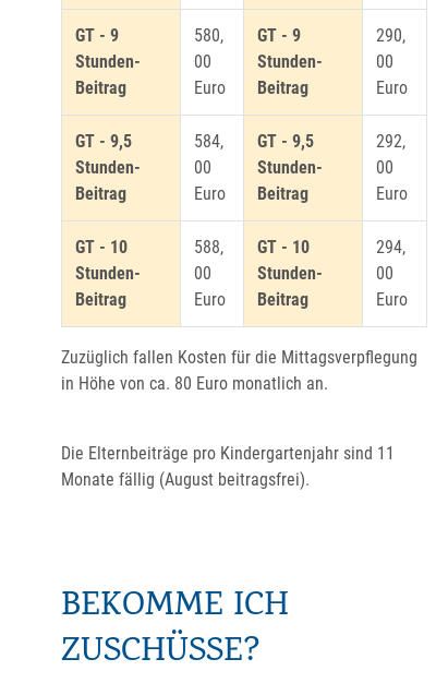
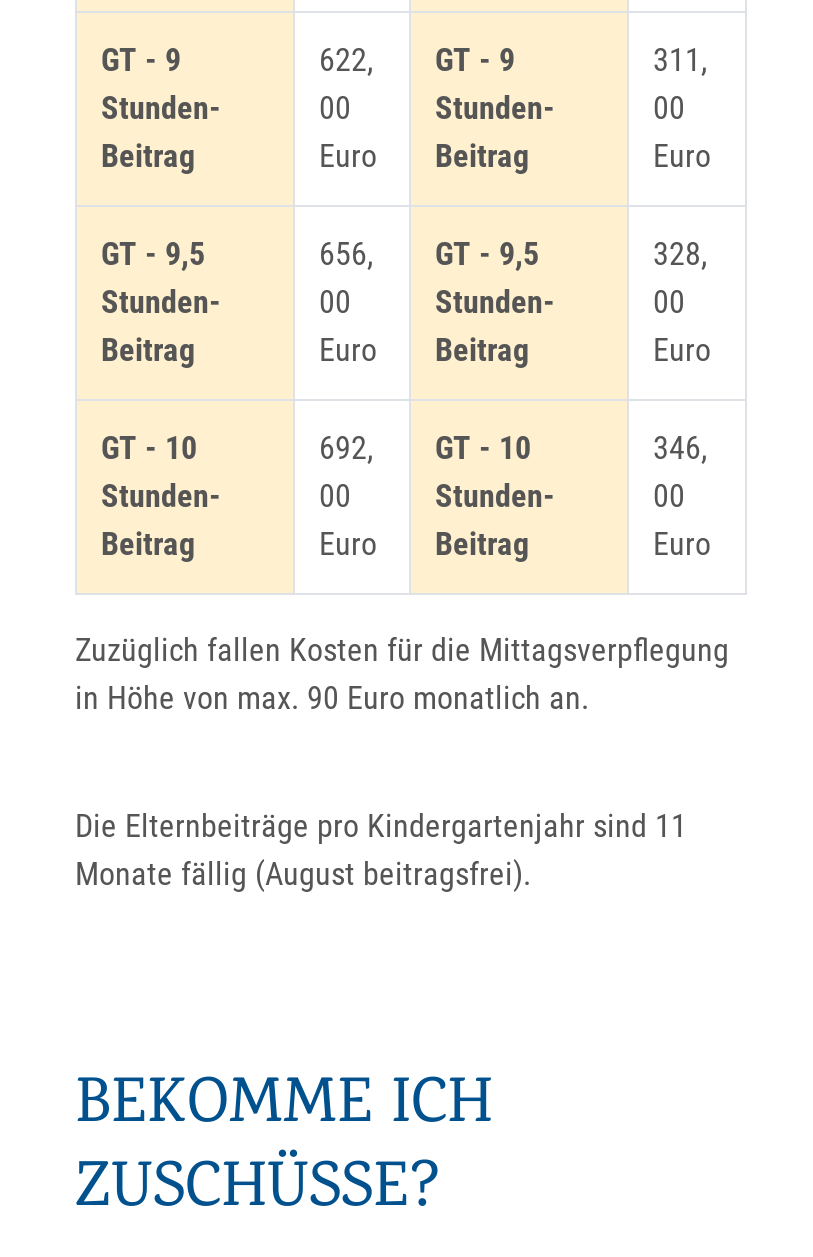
[194,25,301,46] 580, GT - 9 -> [319,41,515,79] 622, GT - 9
[376,25,405,46] 290, -> [653,41,707,79] 311,
[194,131,314,152] 584, GT - 9,5 -> [319,235,539,273] 656, GT - 9,5
[376,131,405,152] 292, -> [653,235,707,273] 328,
[194,237,310,257] 588, GT - 10 -> [319,429,531,467] 692, GT - 10
[376,237,405,257] 294, -> [653,429,707,467] 346,
[61,373,328,394] in Höhe von ca. 80 Euro monatlich an. -> [75,679,589,717] in Höhe von max. 90 Euro monatlich an.

